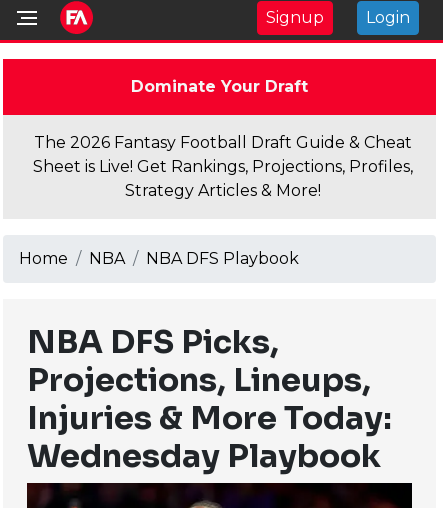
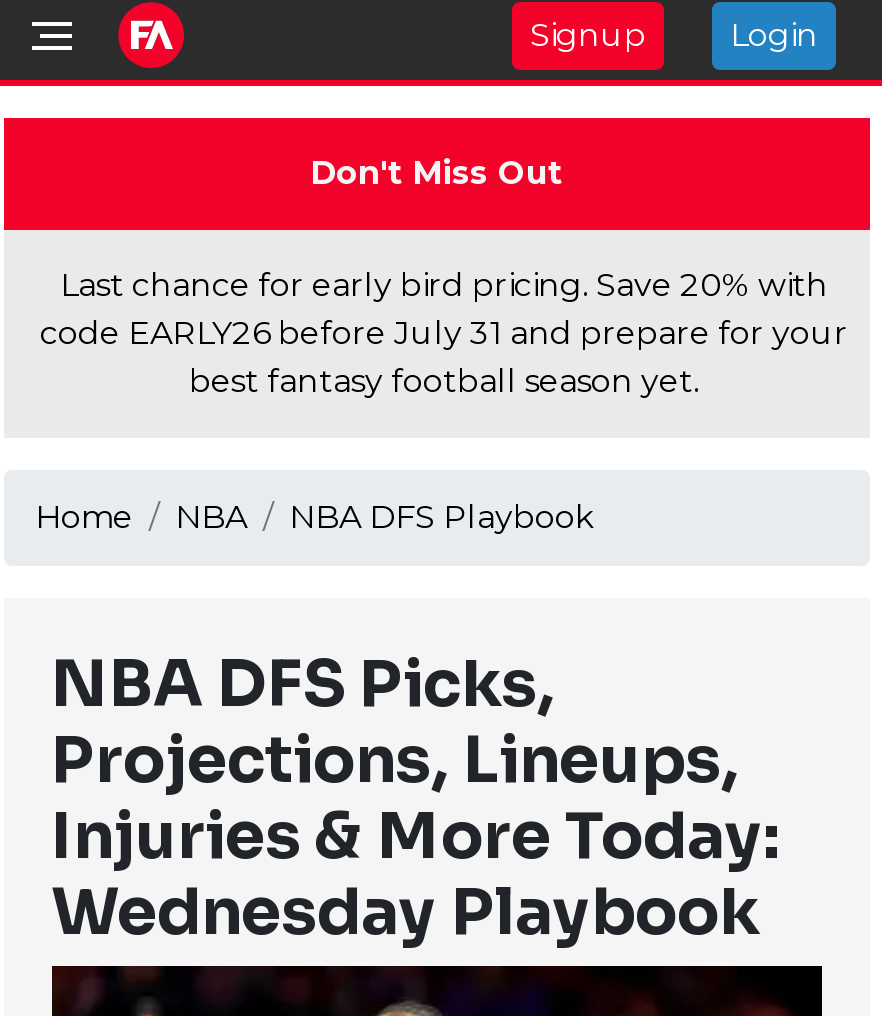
[130,77,307,96] Dominate Your Draft -> [310,154,562,192] Don't Miss Out
[33,133,413,200] The 2026 Fantasy Football Draft Guide & Cheat | Sheet is Live! Get Rankings, Projections, Profiles, | Strategy Articles & More! -> [40,266,848,400] Last chance for early bird pricing. Save 20% with | code EARLY26 before July 31 and prepare for your | best fantasy football season yet.

